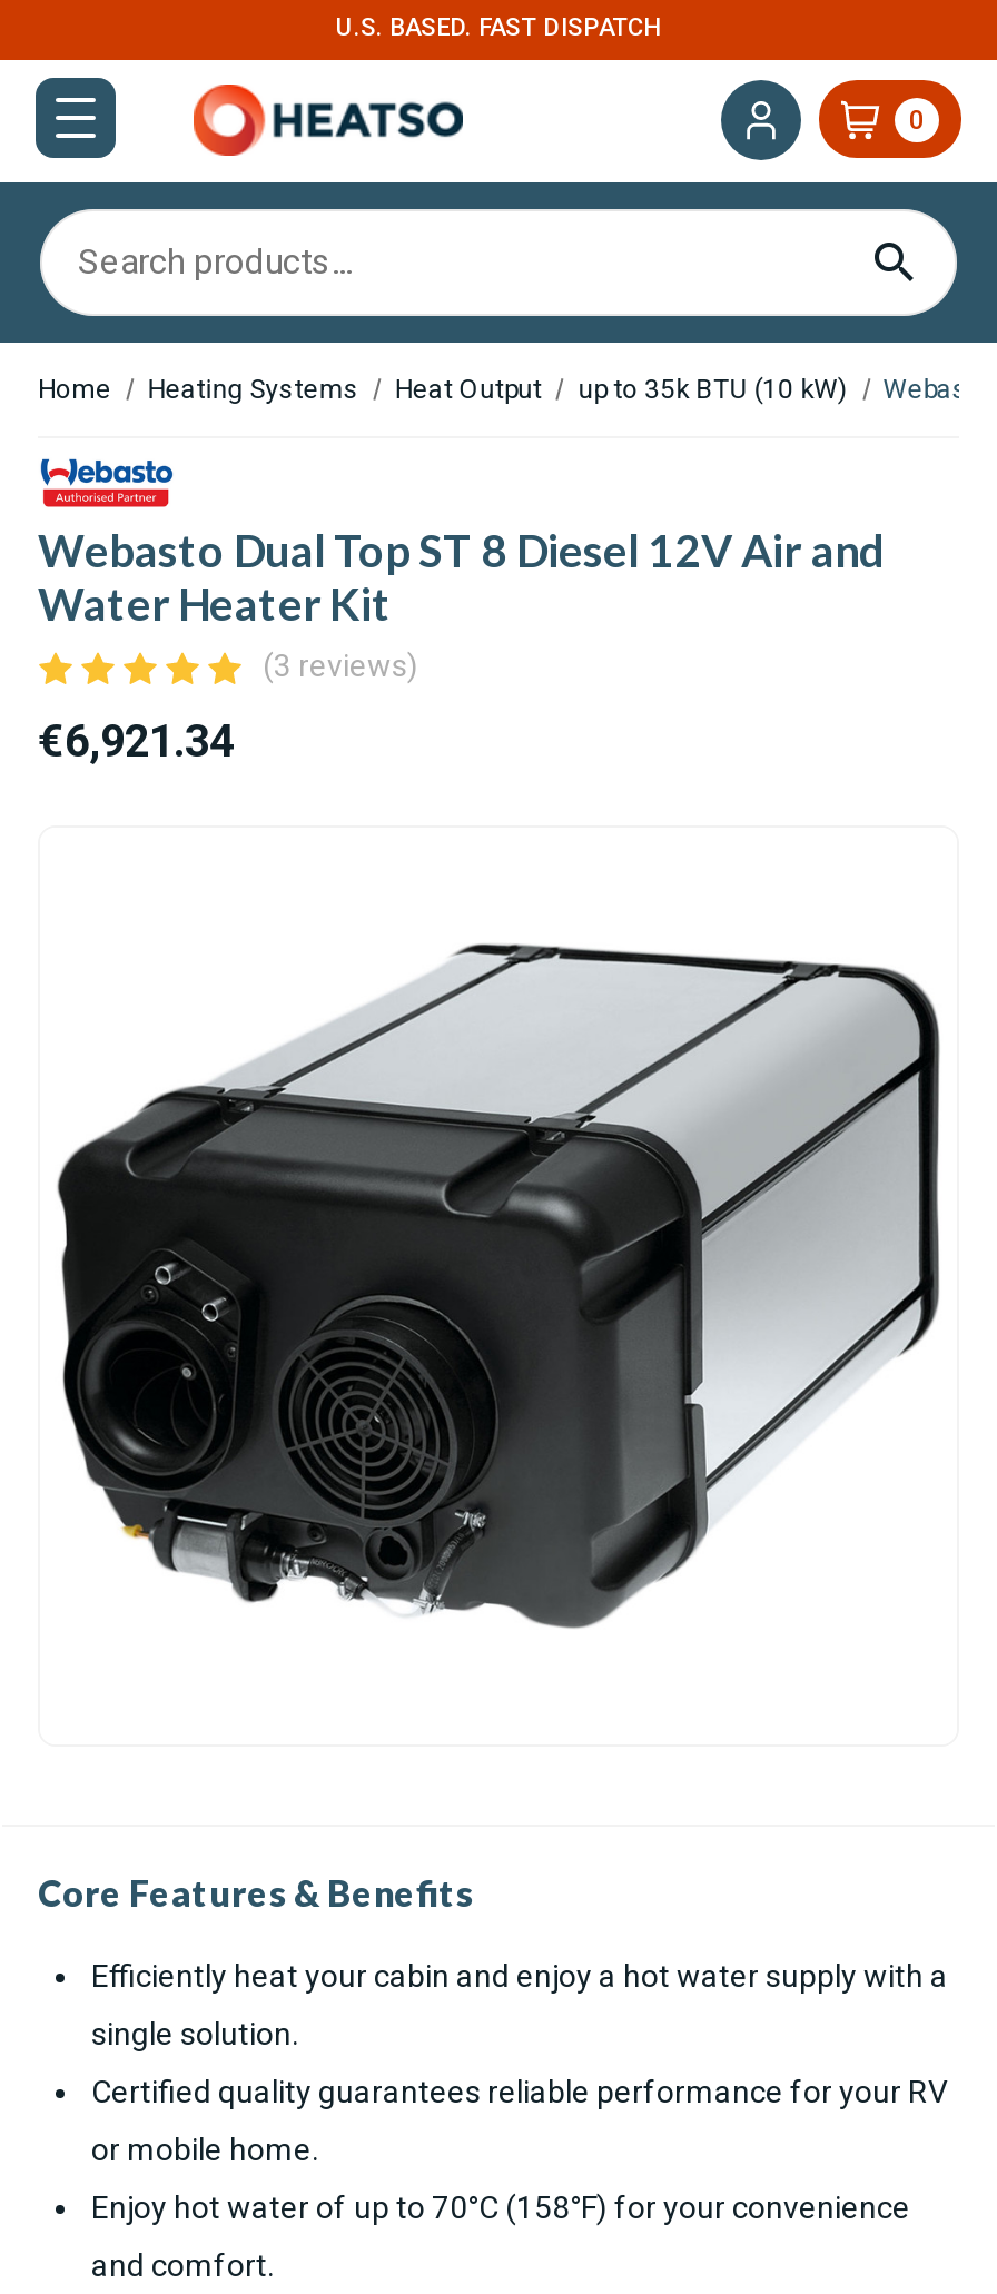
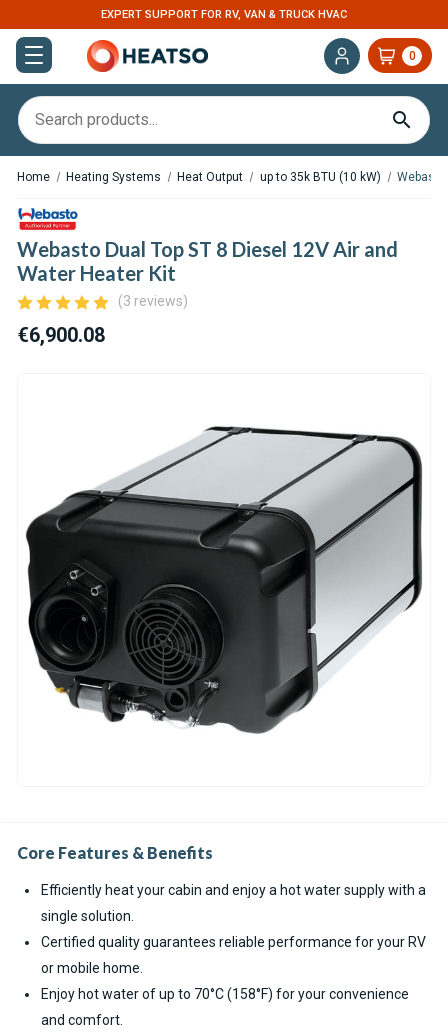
[336,13,661,42] U.S. BASED. FAST DISPATCH -> [101,8,347,21] EXPERT SUPPORT FOR RV, VAN & TRUCK HVAC
[38,715,234,768] €6,921.34 -> [17,323,105,347] €6,900.08

